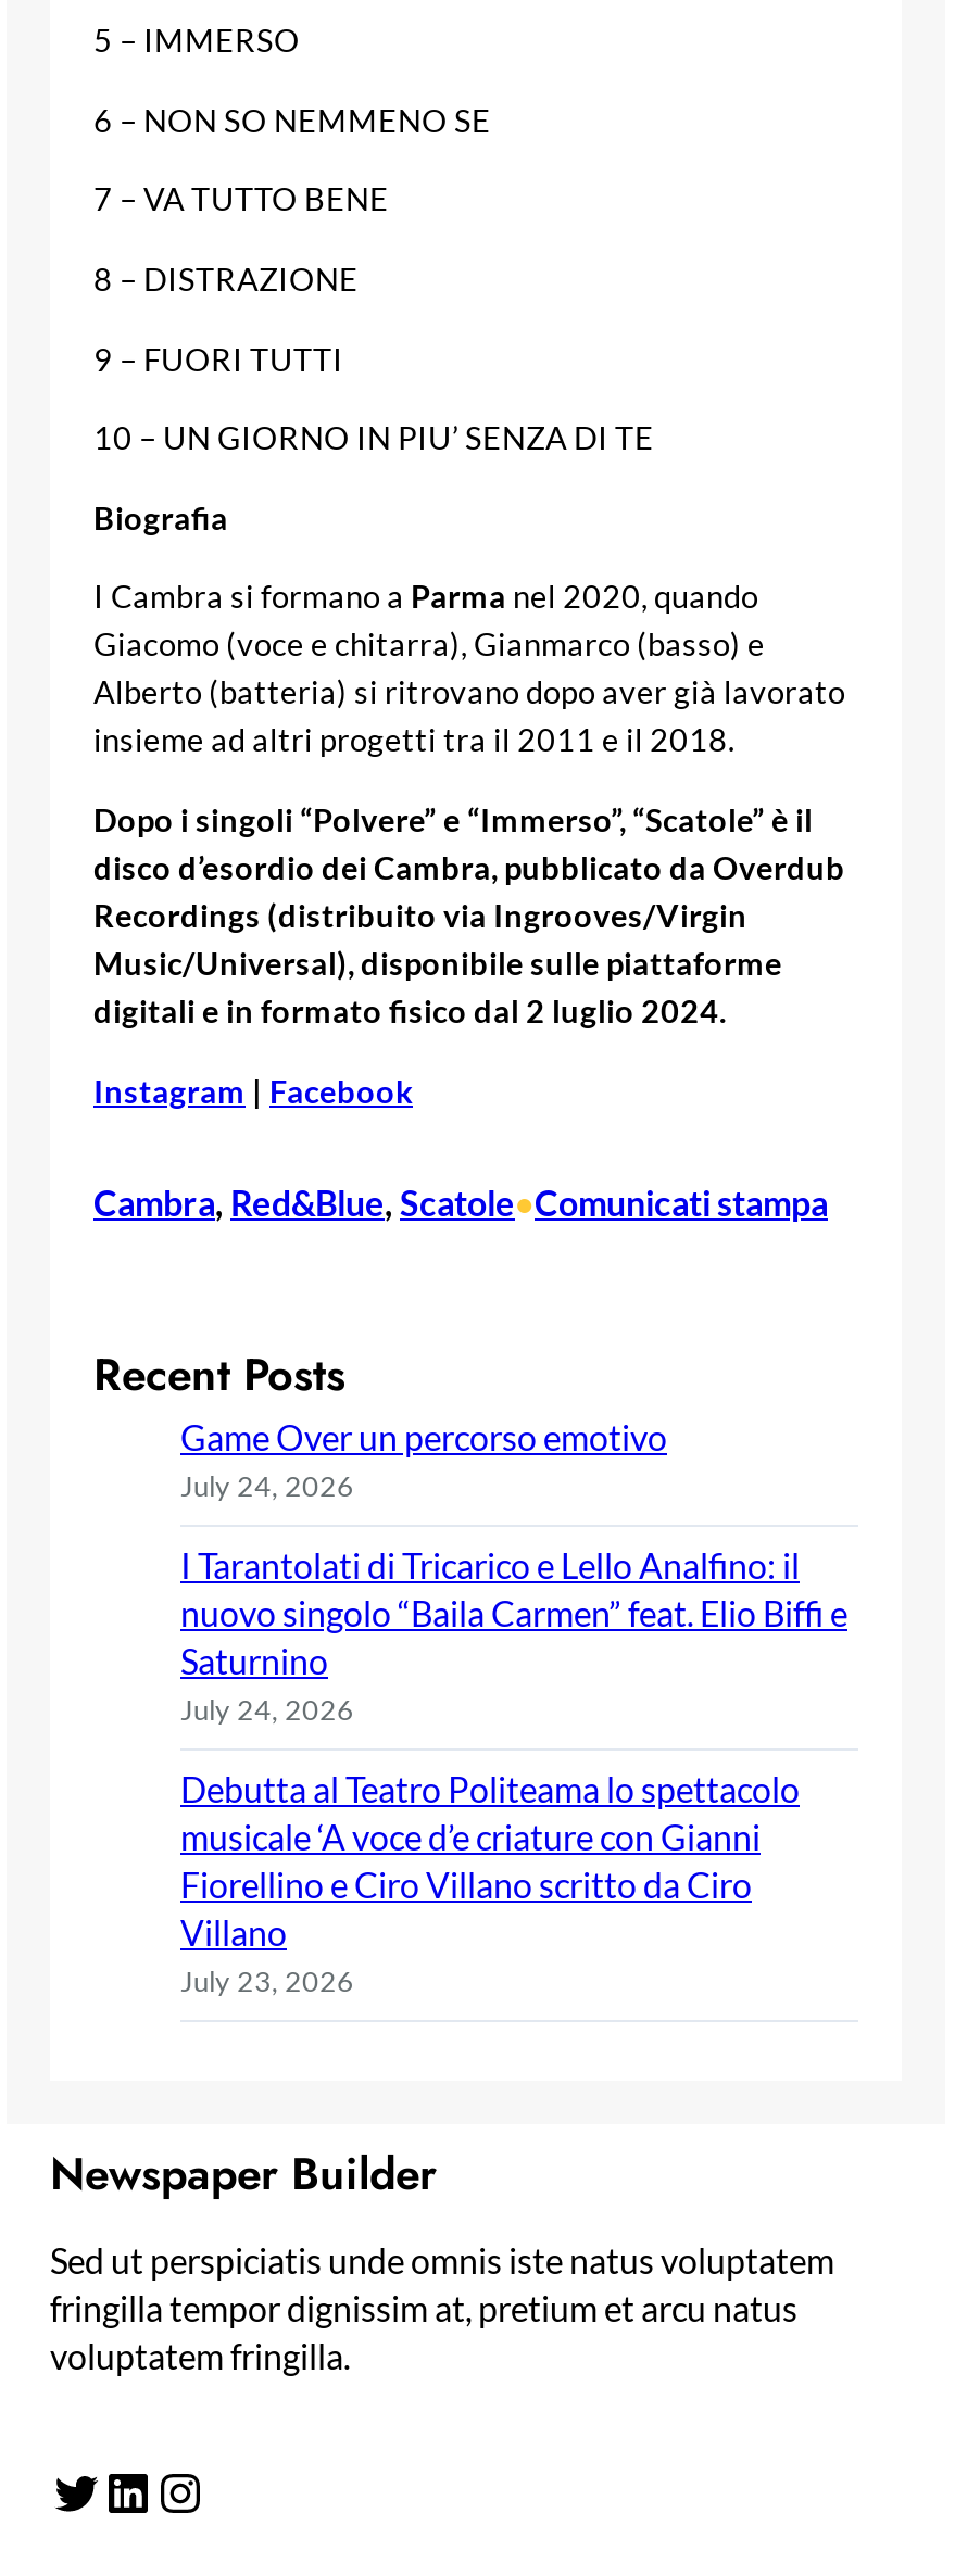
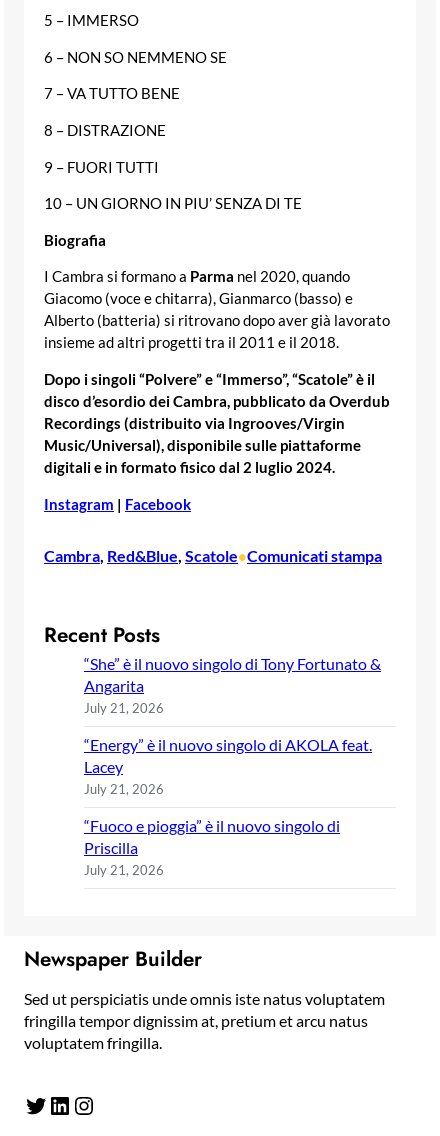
[180,1416,667,1503] Game Over un percorso emotivo | July 24, 2026 -> [84,654,381,716] “She” è il nuovo singolo di Tony Fortunato & | Angarita | July 21, 2026
[180,1544,847,1726] I Tarantolati di Tricarico e Lello Analfino: il | nuovo singolo “Baila Carmen” feat. Elio Biffi e | Saturnino | July 24, 2026 -> [84,735,372,797] “Energy” è il nuovo singolo di AKOLA feat. | Lacey | July 21, 2026
[180,1768,800,1998] Debutta al Teatro Politeama lo spettacolo | musicale ‘A voce d’e criature con Gianni | Fiorellino e Ciro Villano scritto da Ciro | Villano | July 23, 2026 -> [84,816,340,878] “Fuoco e pioggia” è il nuovo singolo di | Priscilla | July 21, 2026

